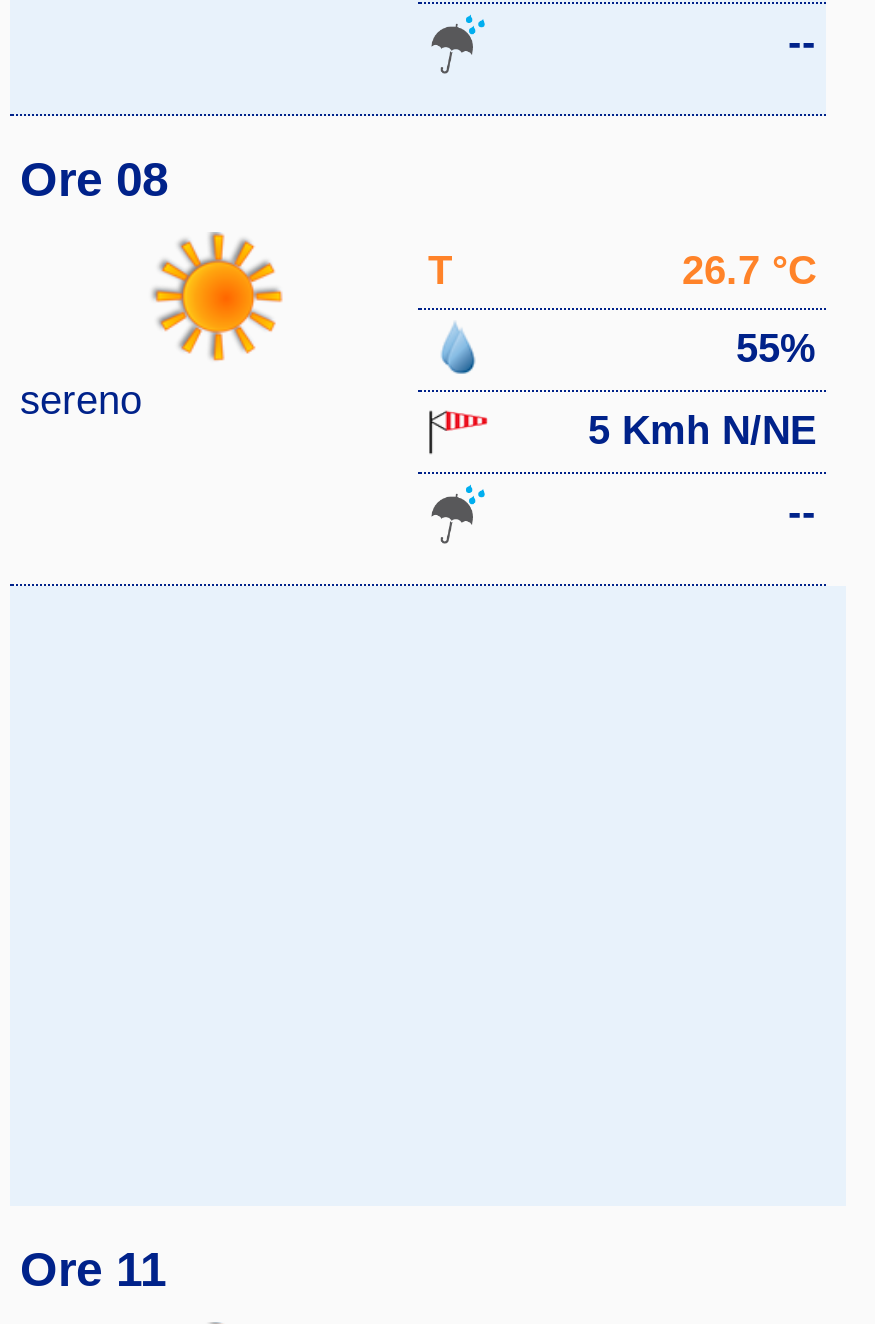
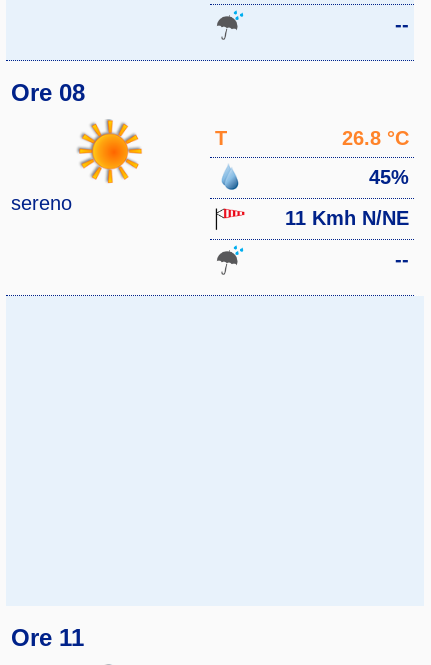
[682,248,816,292] 26.7 °C -> [342,127,409,149] 26.8 °C
[736,326,816,370] 55% -> [369,166,409,188] 45%
[588,408,816,452] 5 Kmh N/NE -> [285,207,409,229] 11 Kmh N/NE

